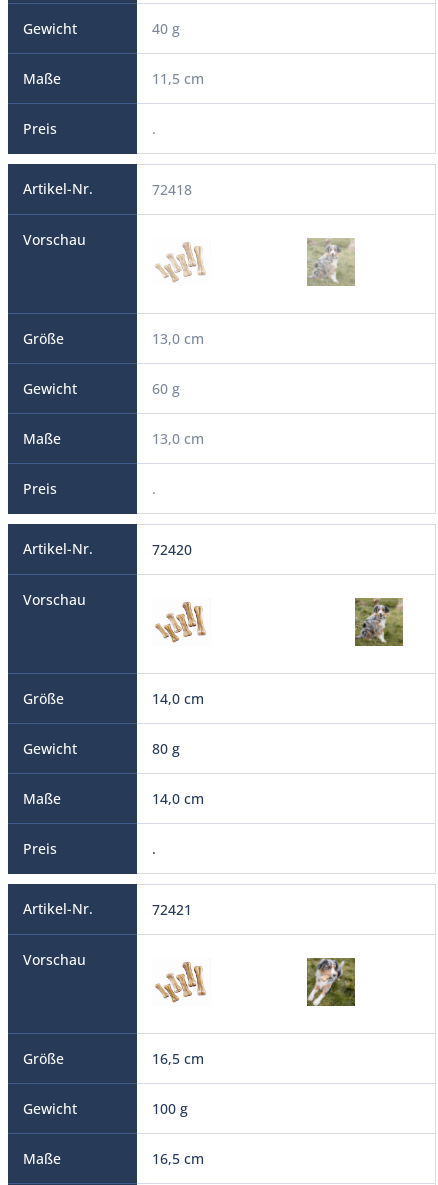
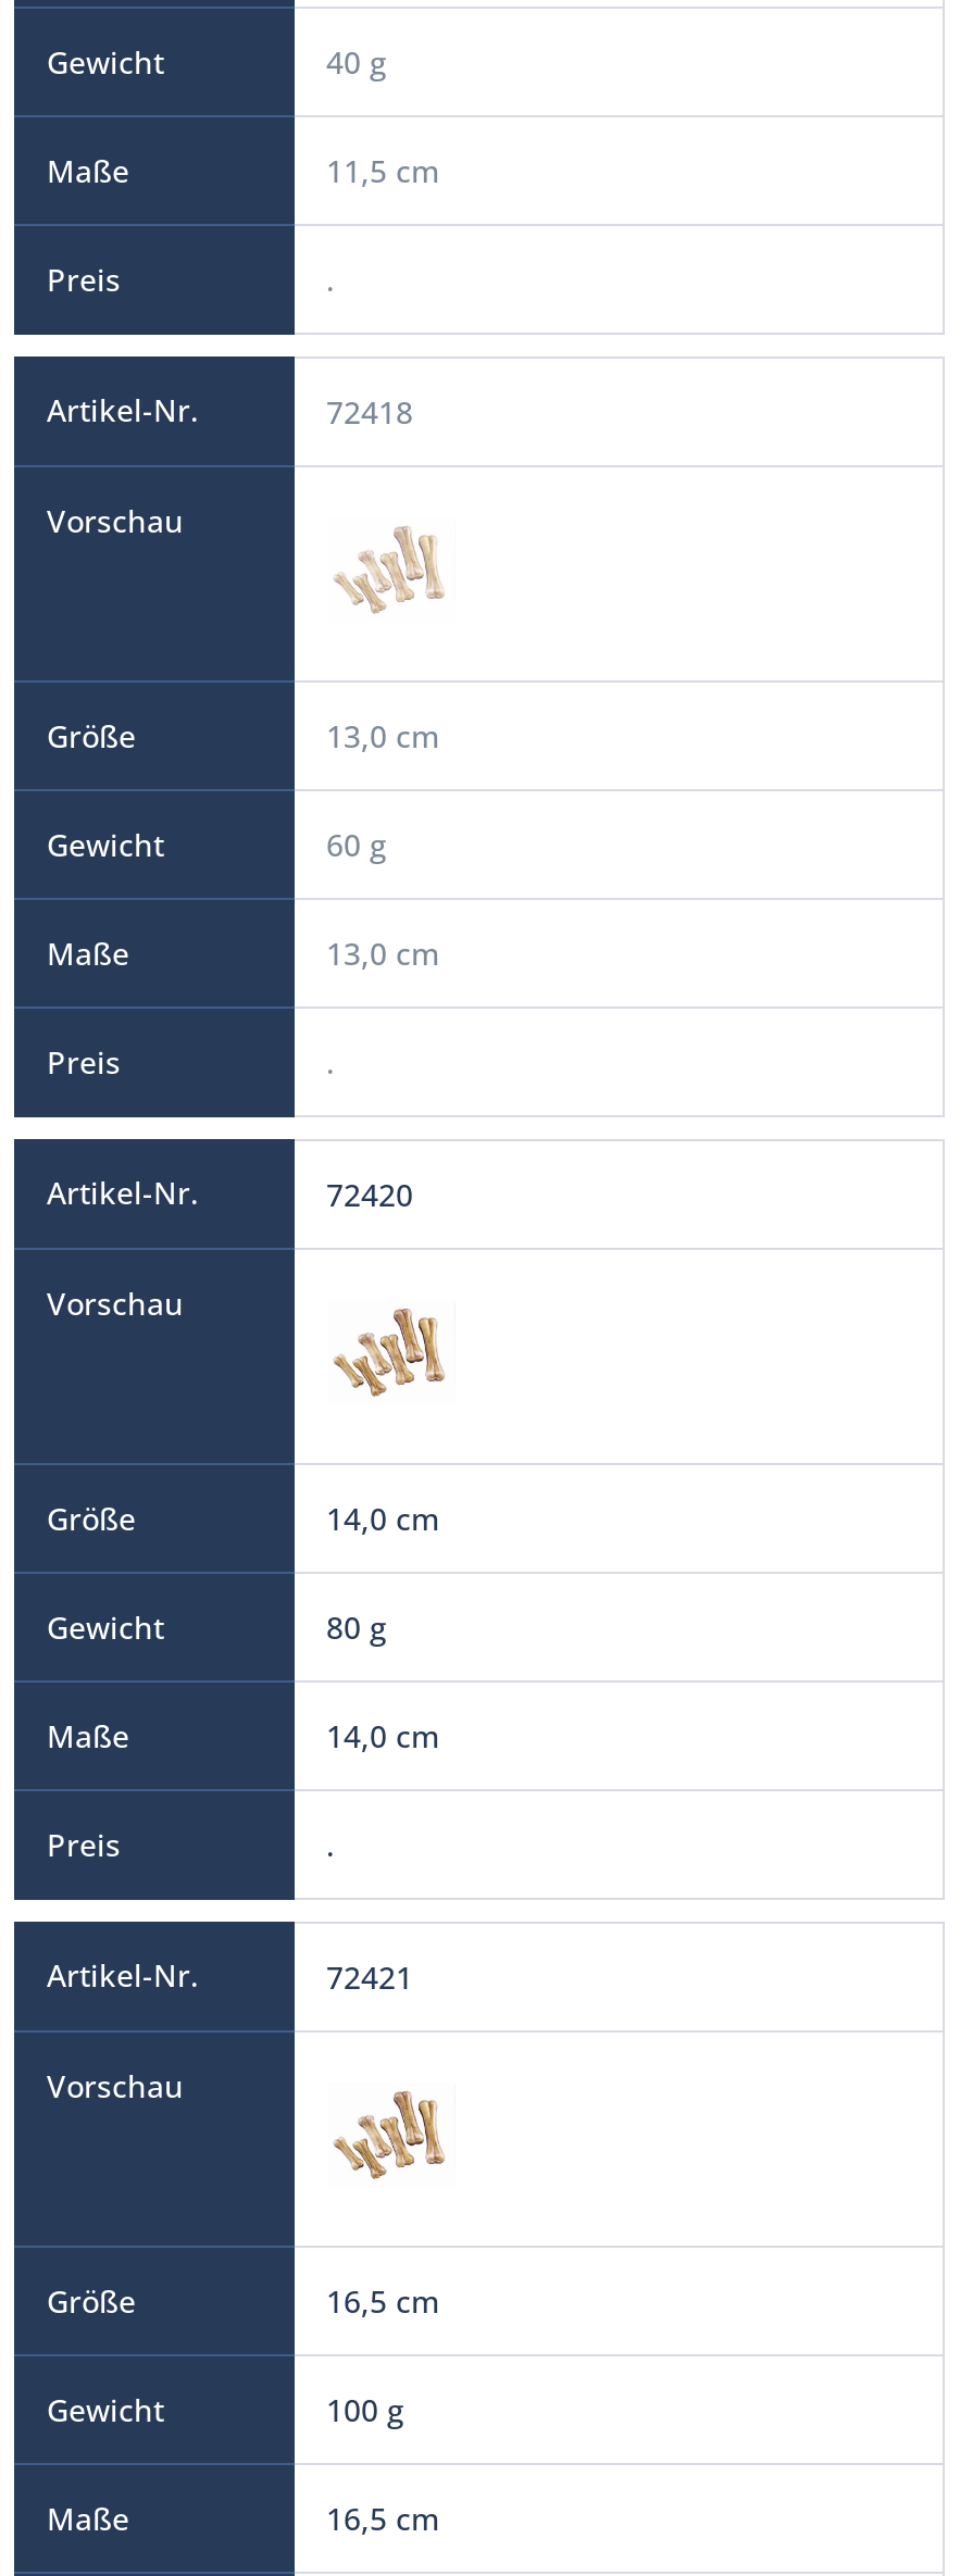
[306,237,356,287] [image] -> none
[354,597,404,647] [image] -> none
[306,957,356,1007] [image] -> none

